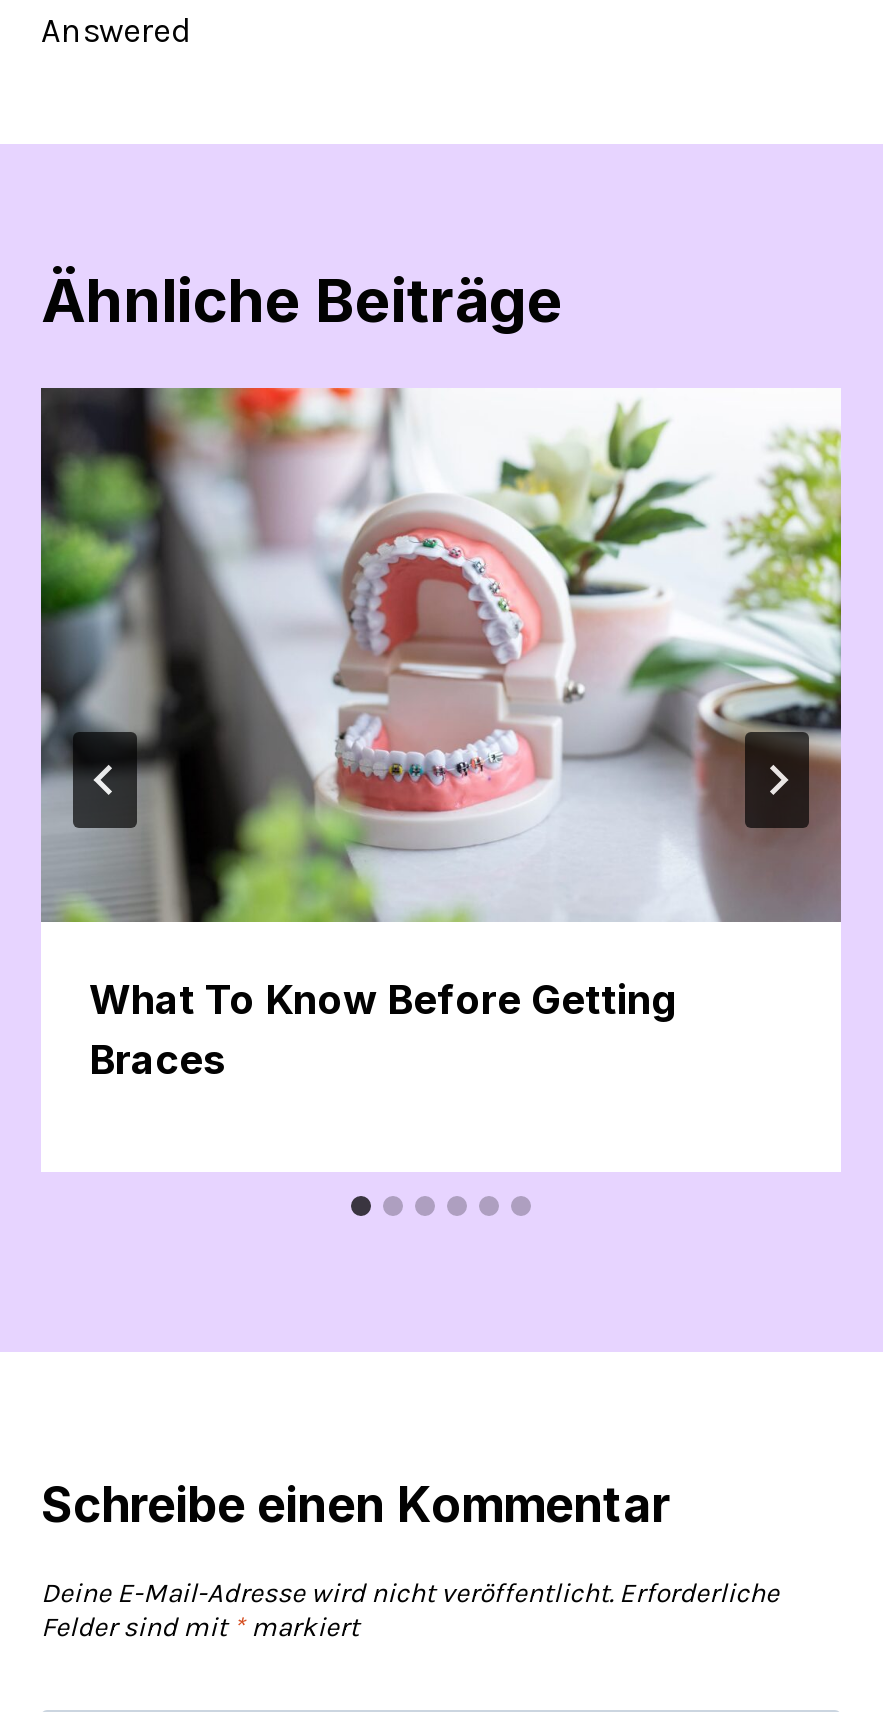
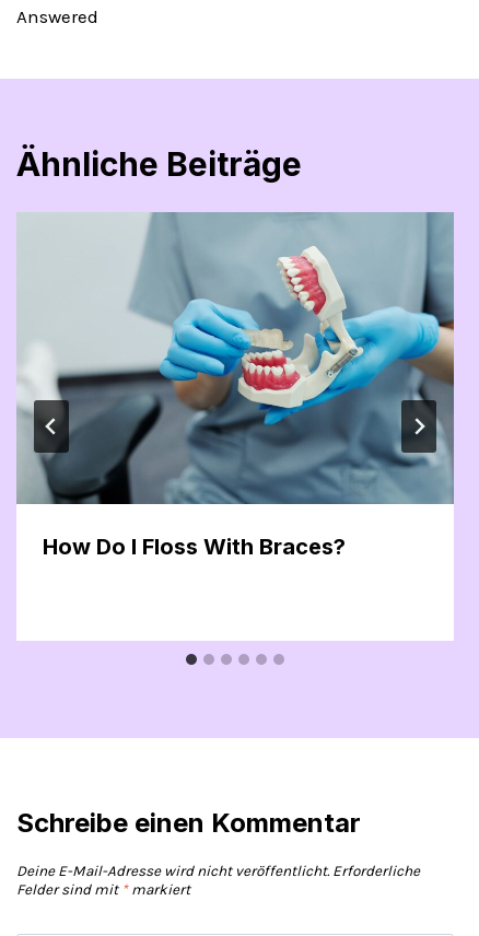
[39,386,843,1084] [image] | What To Know Before Getting | Braces -> [16,211,455,560] [image] | How Do I Floss With Braces?

